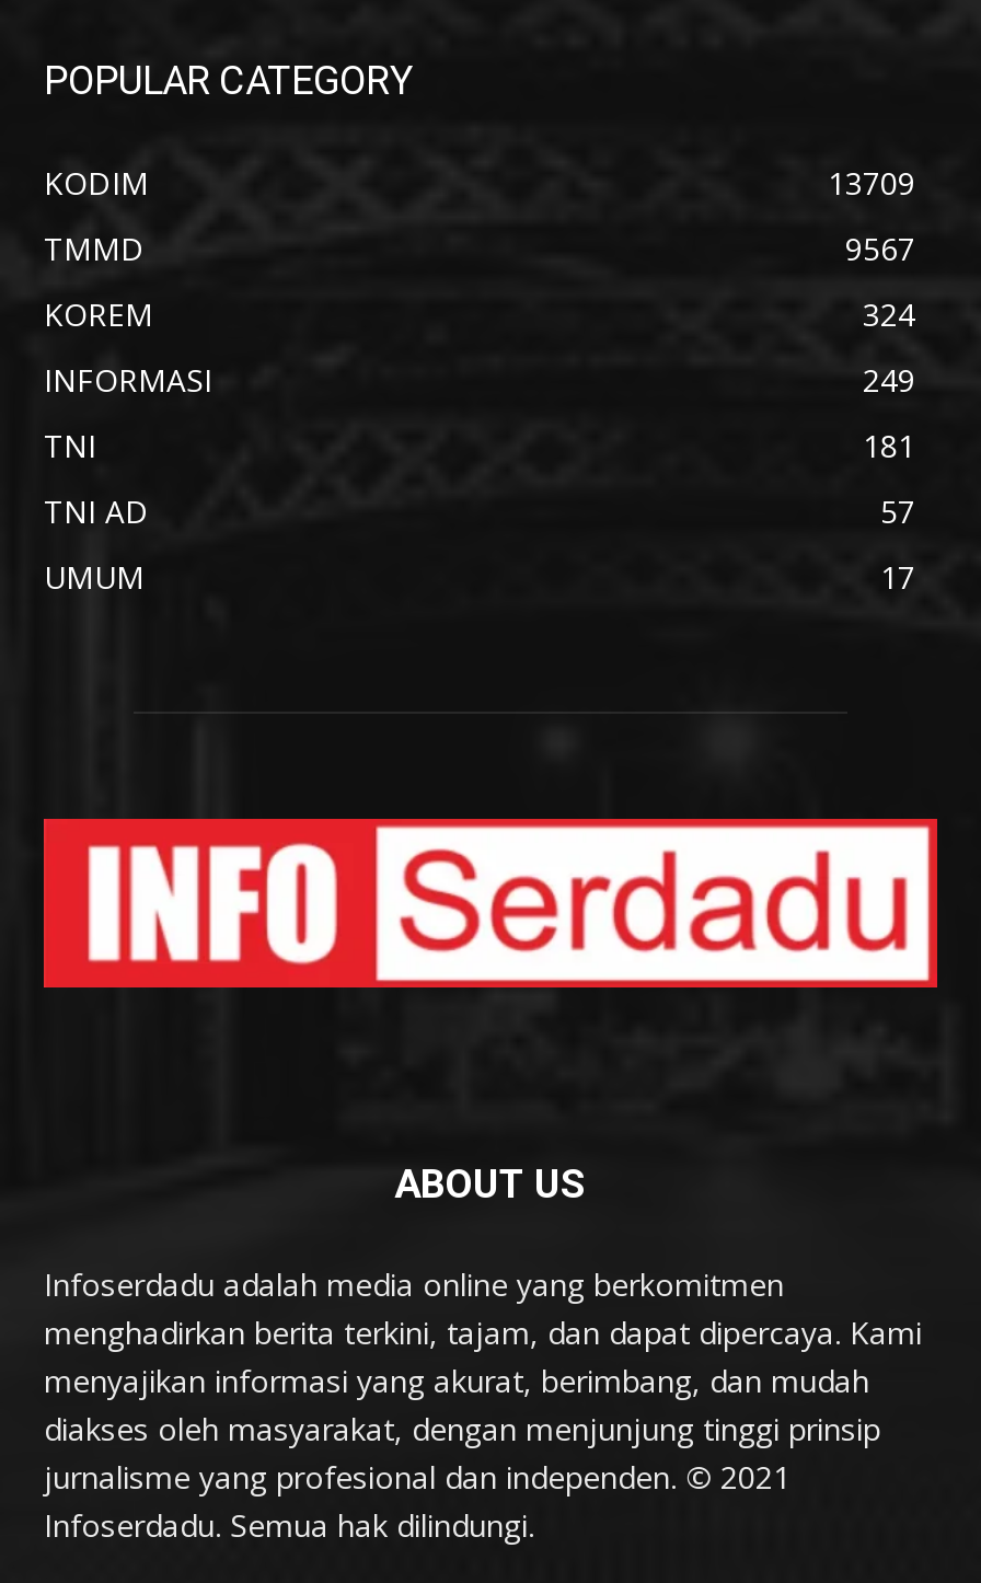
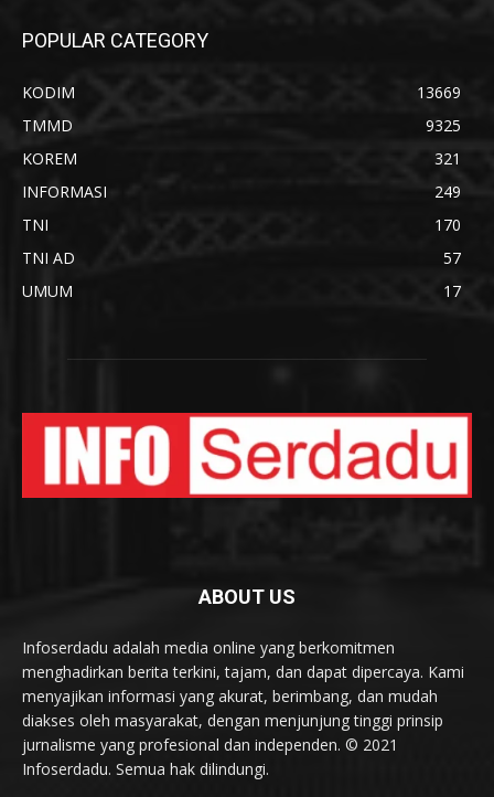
[828,163,915,205] 13709 -> [417,82,461,103] 13669
[845,229,915,270] 9567 -> [426,115,461,136] 9325
[863,294,915,336] 324 -> [434,148,461,169] 321
[863,426,915,467] 181 -> [434,215,461,236] 170

